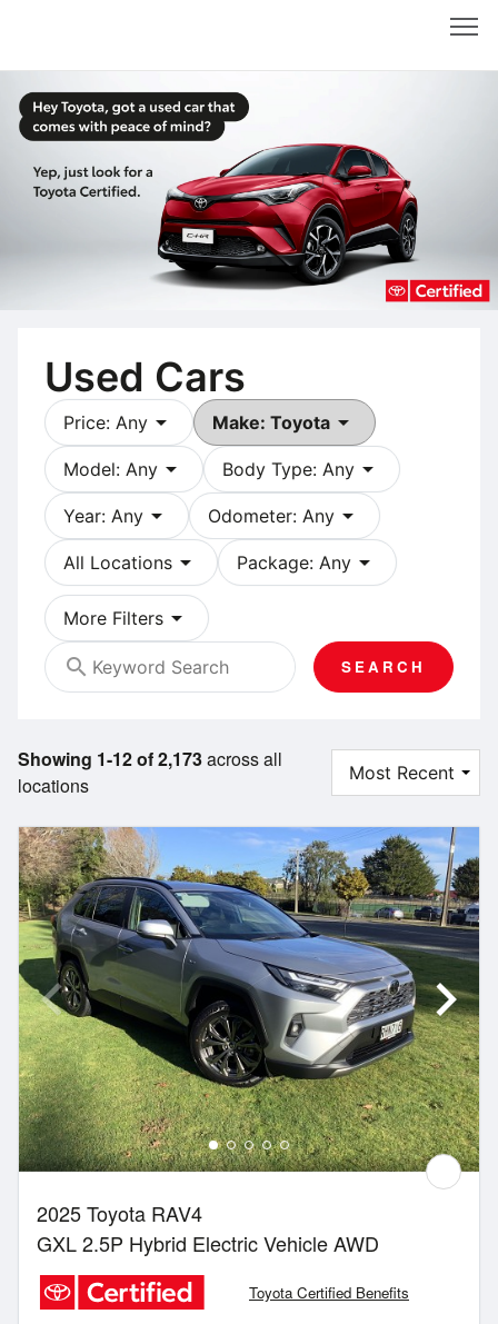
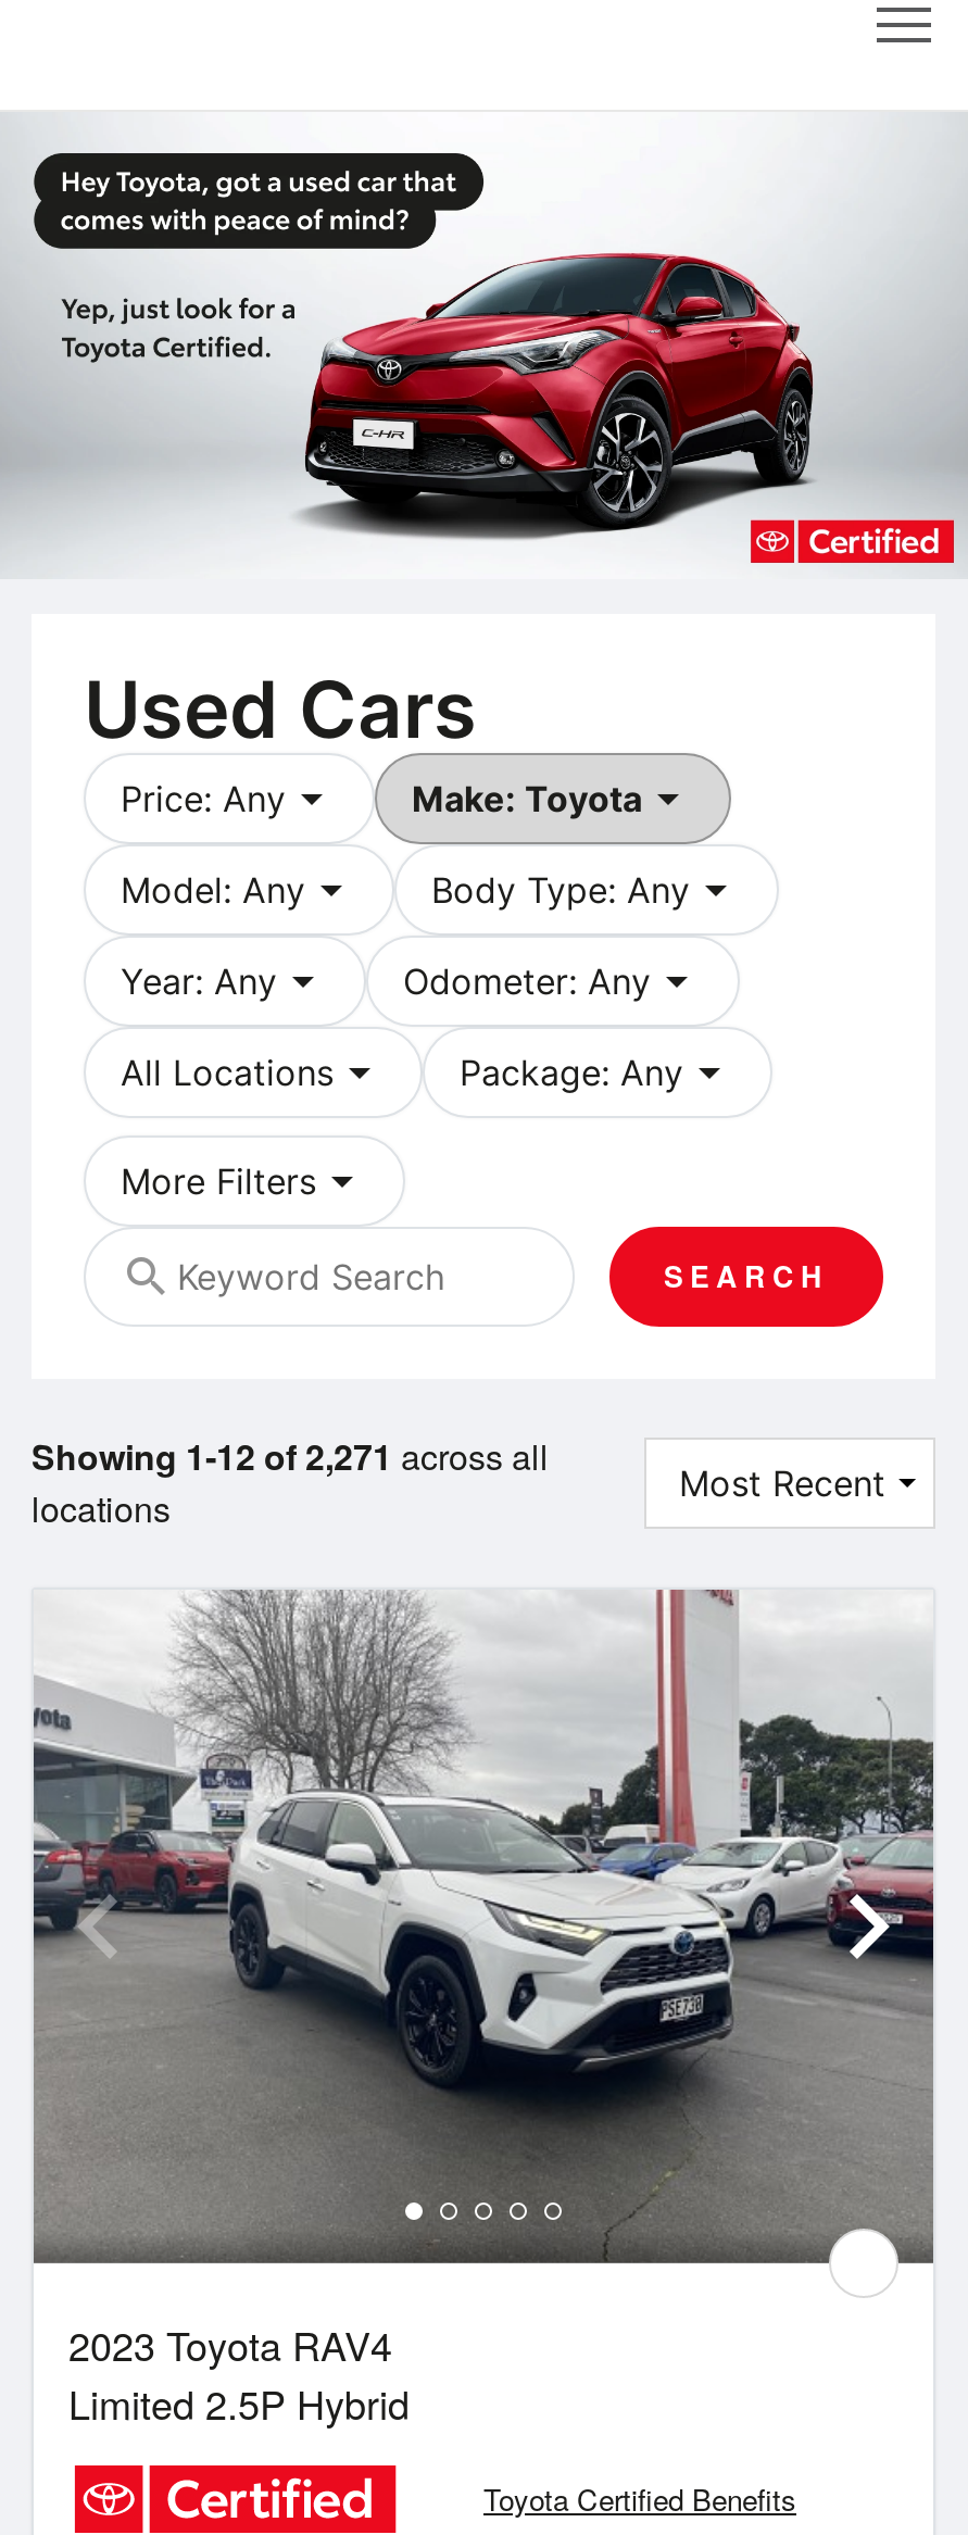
[18,746,282,771] Showing 1-12 of 2,173 across all -> [32,1430,549,1480] Showing 1-12 of 2,271 across all
[18,826,480,1258] [image] | 2025 Toyota RAV4 | GXL 2.5P Hybrid Electric Vehicle AWD -> [32,1587,935,2431] [image] | 2023 Toyota RAV4 | Limited 2.5P Hybrid

